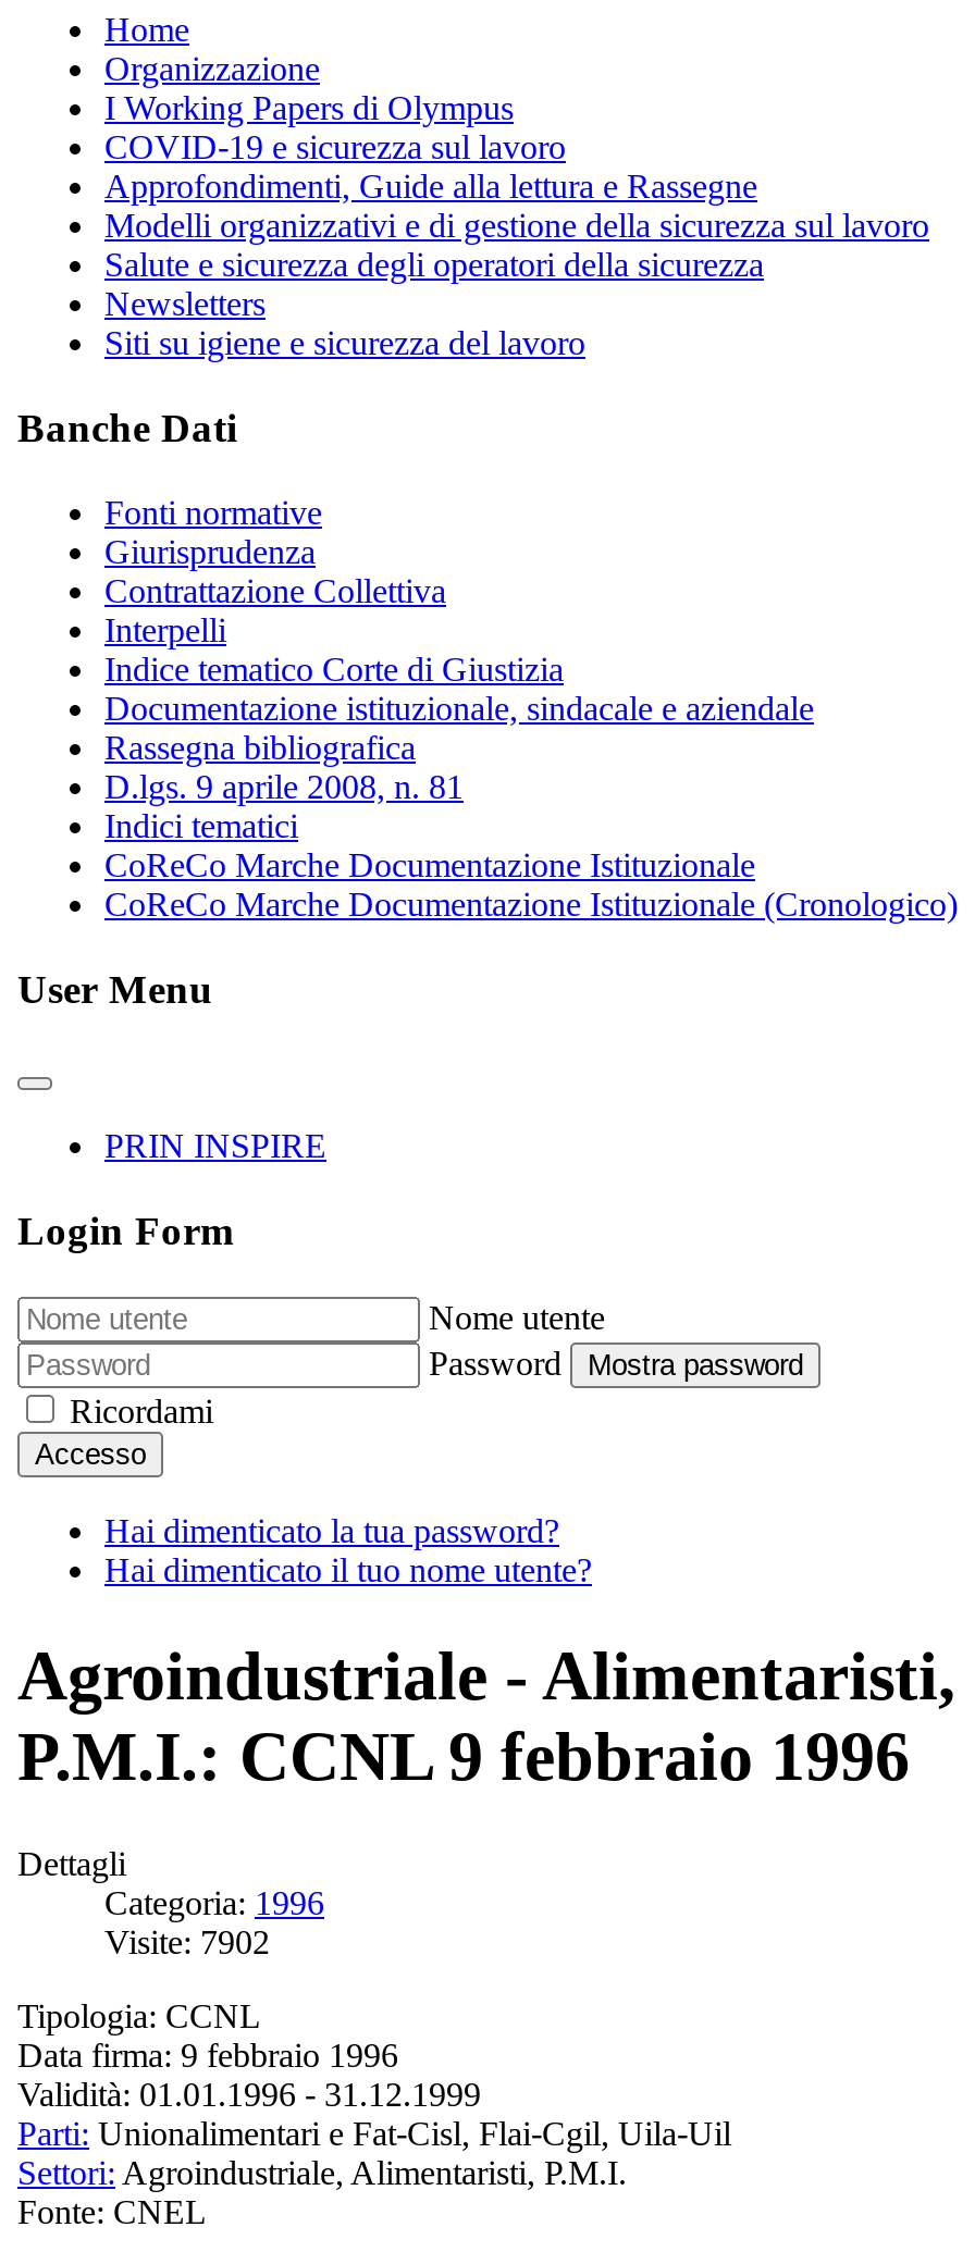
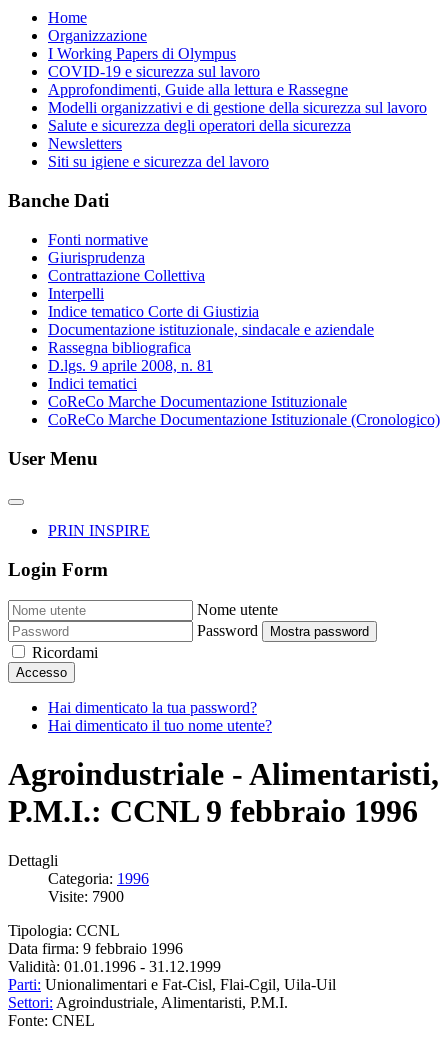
[104,1923,270,1960] Visite: 7902 -> [48,888,124,905] Visite: 7900

